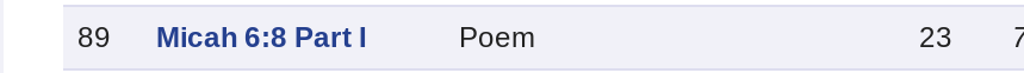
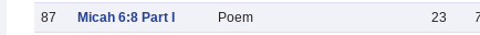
[77,21,366,54] 89 Micah 6:8 Part I -> [41,10,175,25] 87 Micah 6:8 Part I

